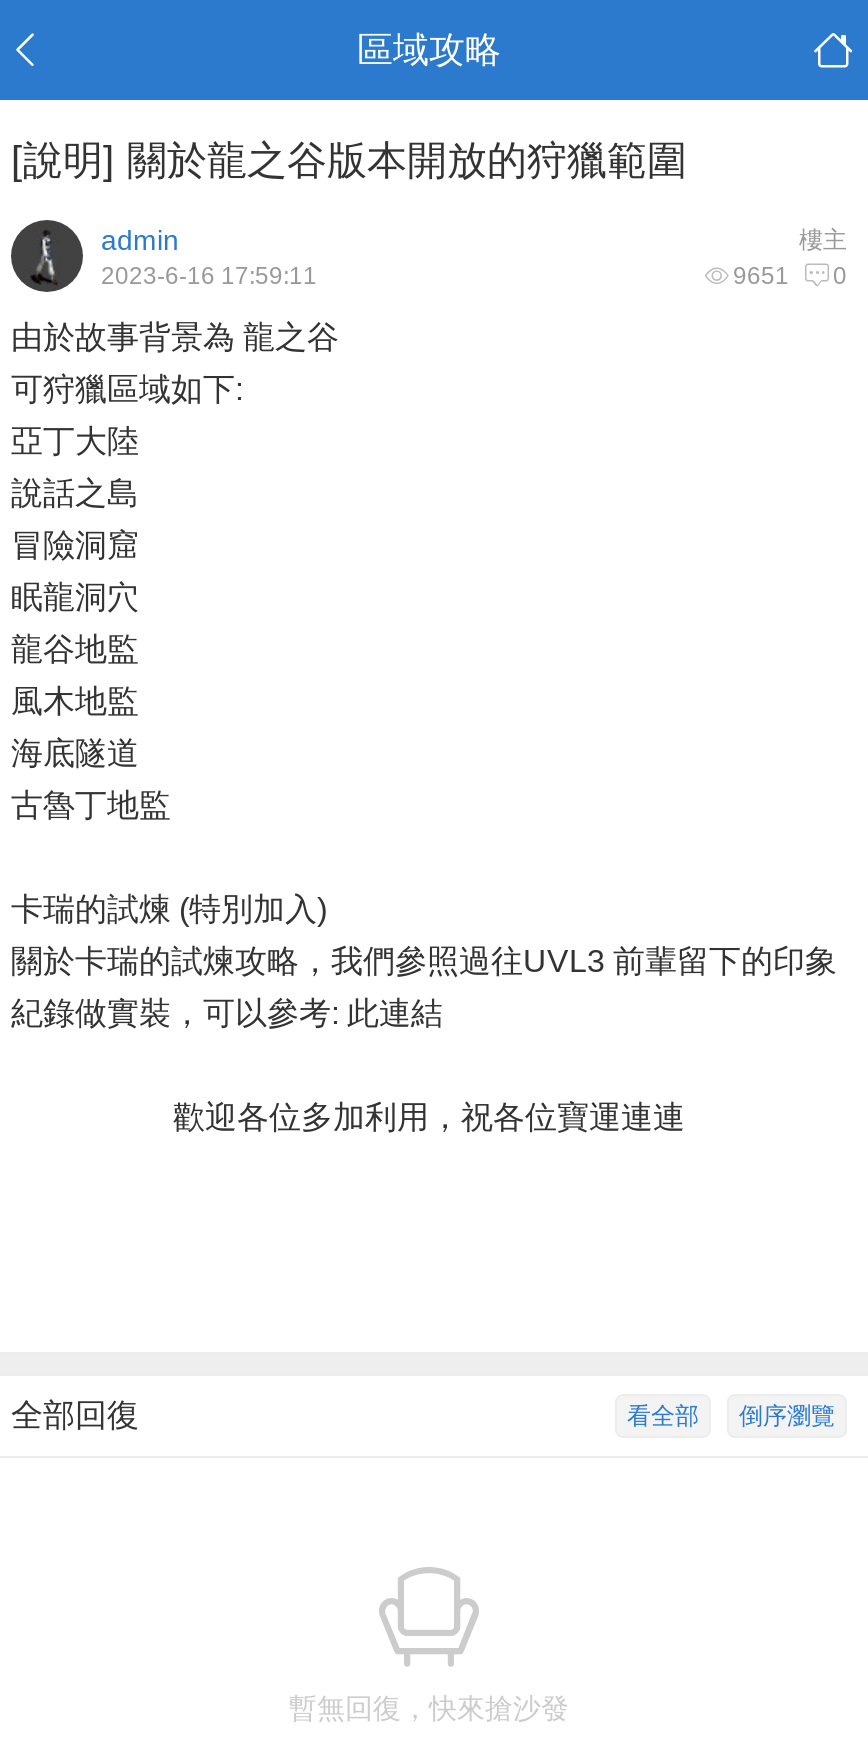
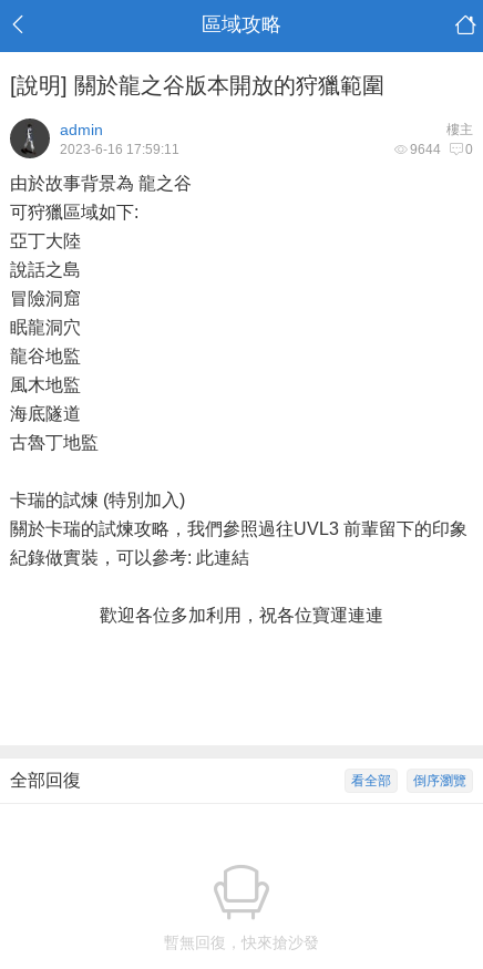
[733,262,847,290] 9651 0 -> [410,142,473,157] 9644 0

